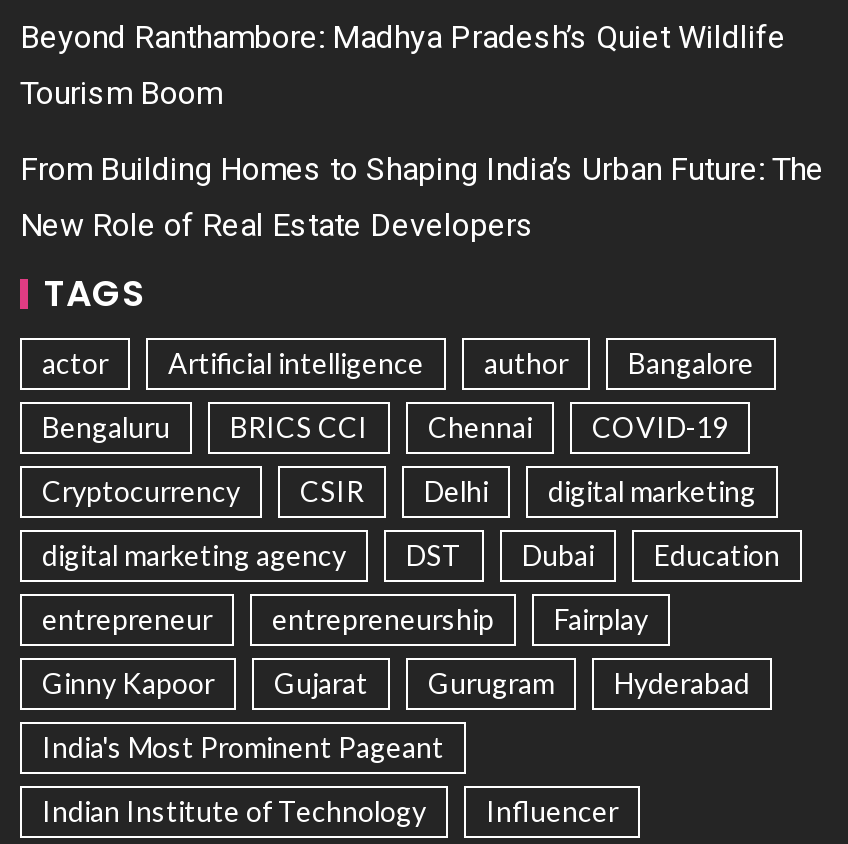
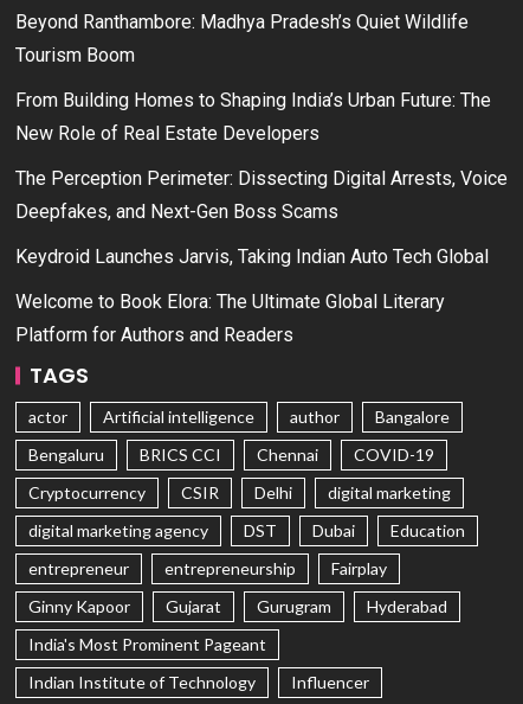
none -> [15,167,508,346] The Perception Perimeter: Dissecting Digital Arrests, Voice | Deepfakes, and Next-Gen Boss Scams | Keydroid Launches Jarvis, Taking Indian Auto Tech Global | Welcome to Book Elora: The Ultimate Global Literary | Platform for Authors and Readers

